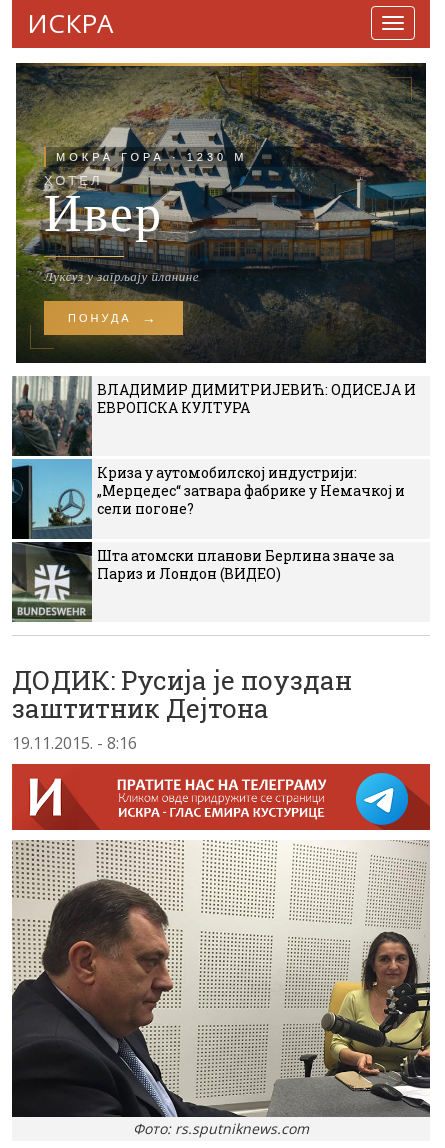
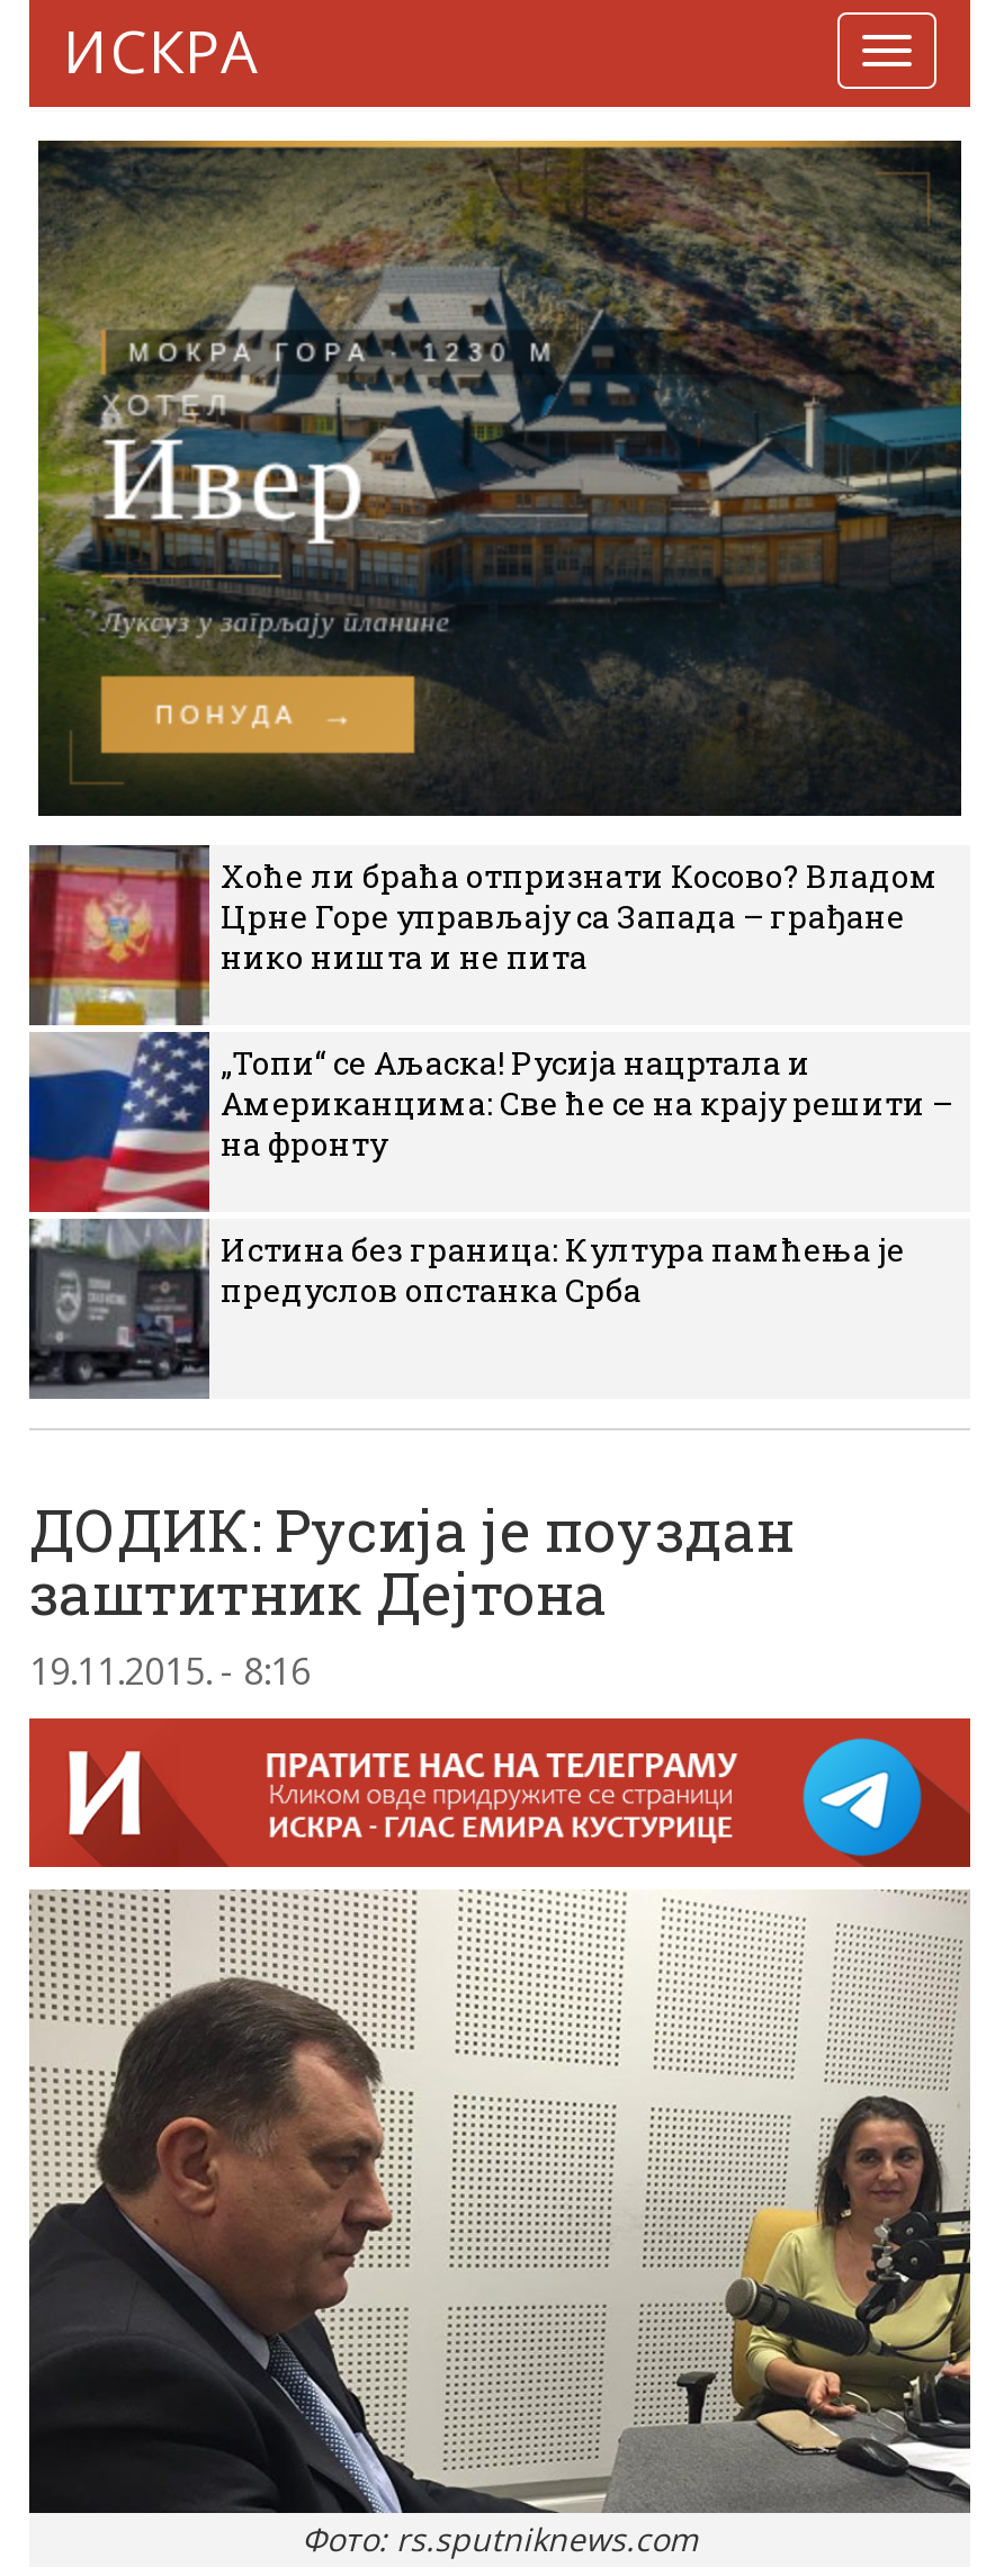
[11,376,416,620] [image] | ВЛАДИМИР ДИМИТРИЈЕВИЋ: ОДИСЕЈА И | ЕВРОПСКА КУЛТУРА -> [27,845,939,1397] [image] | Хоће ли браћа отпризнати Косово? Владом | Црне Горе управљају са Запада – грађане | нико ништа и не пита
[97,463,405,518] Криза у аутомобилској индустрији: | „Мерцедес“ затвара фабрике у Немачкој и | сели погоне? -> [221,1041,952,1165] „Топи“ се Аљаска! Русија нацртала и | Американцима: Све ће се на крају решити – | на фронту
[97,546,394,583] Шта атомски планови Берлина значе за | Париз и Лондон (ВИДЕО) -> [221,1228,905,1311] Истина без граница: Култура памћења је | предуслов опстанка Срба

